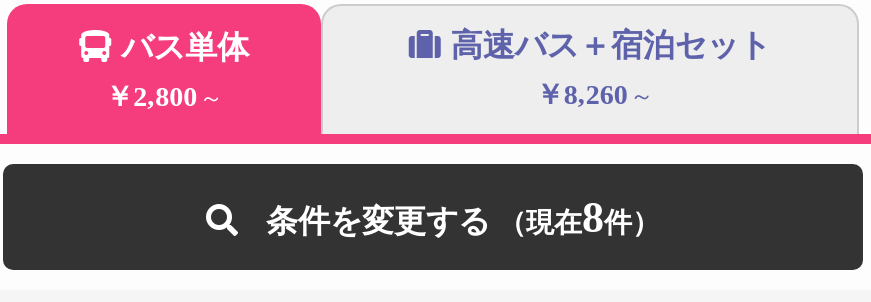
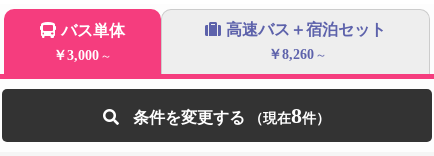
[105,81,223,111] ￥2,800～ -> [53,47,112,62] ￥3,000～

